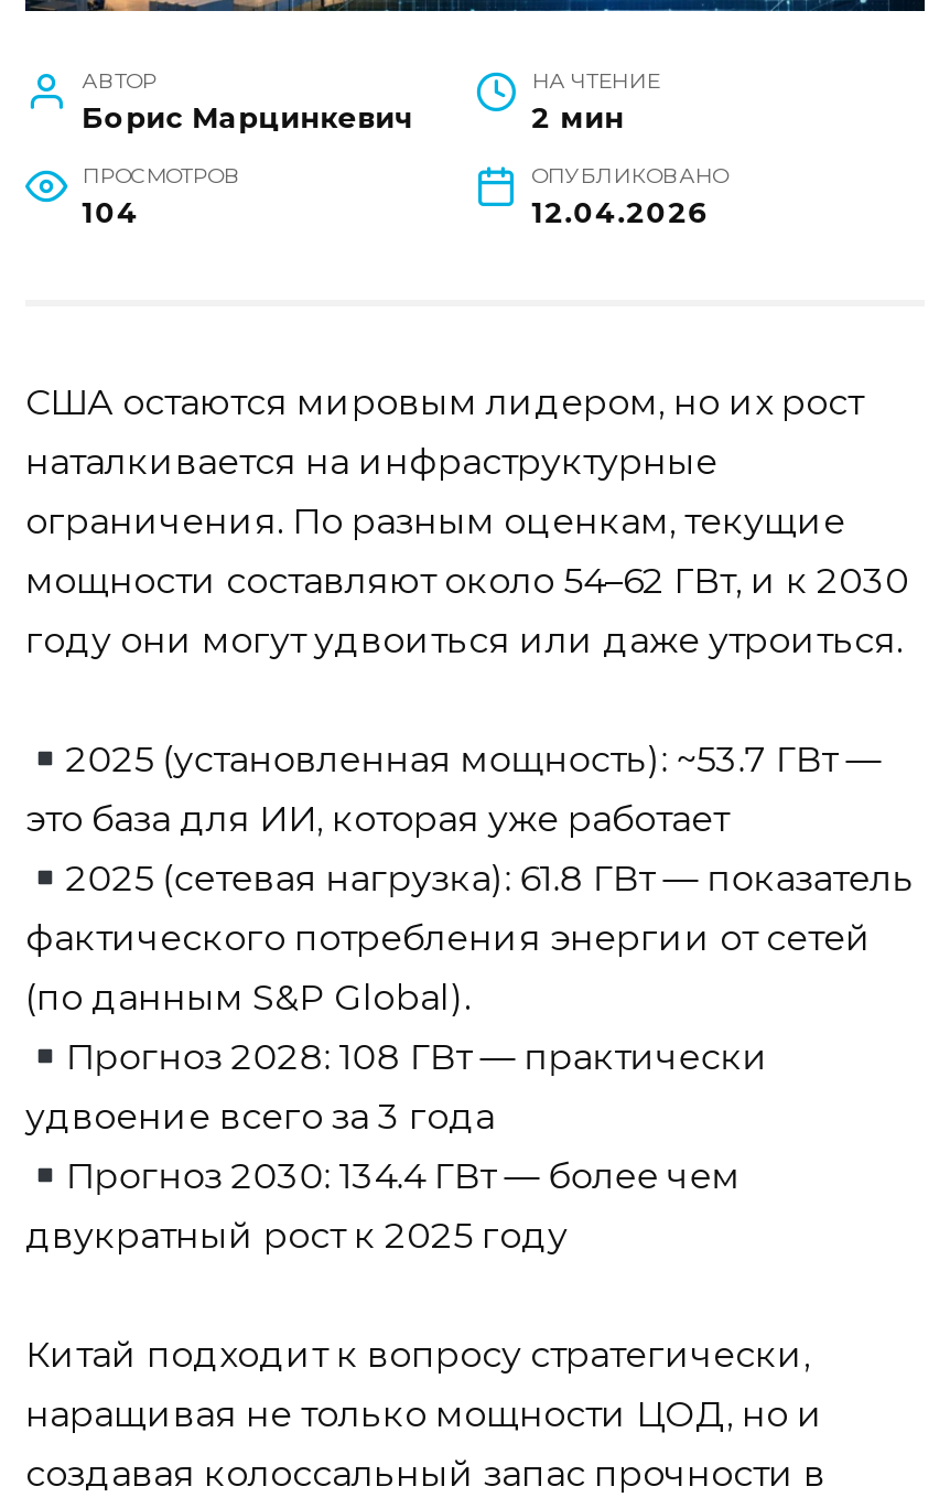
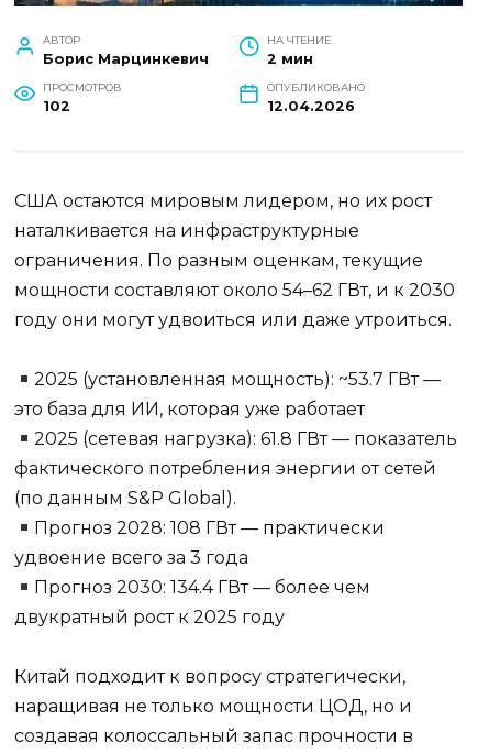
[82,196,139,229] 104 -> [42,98,70,114] 102

